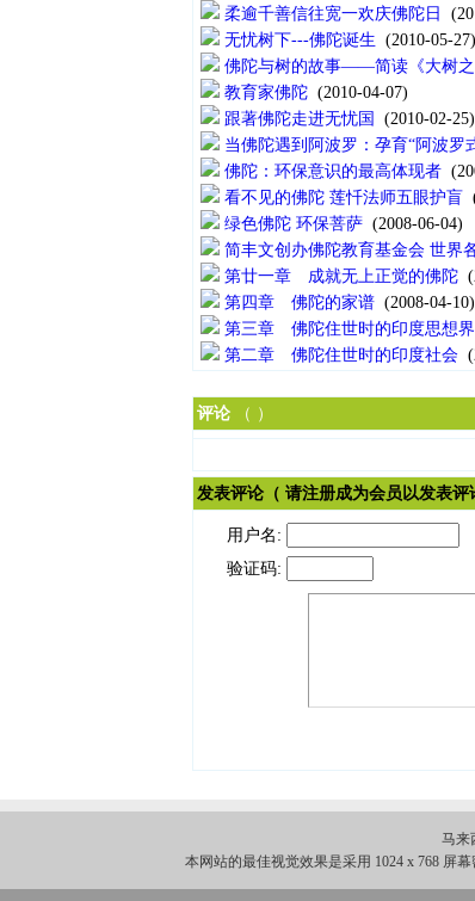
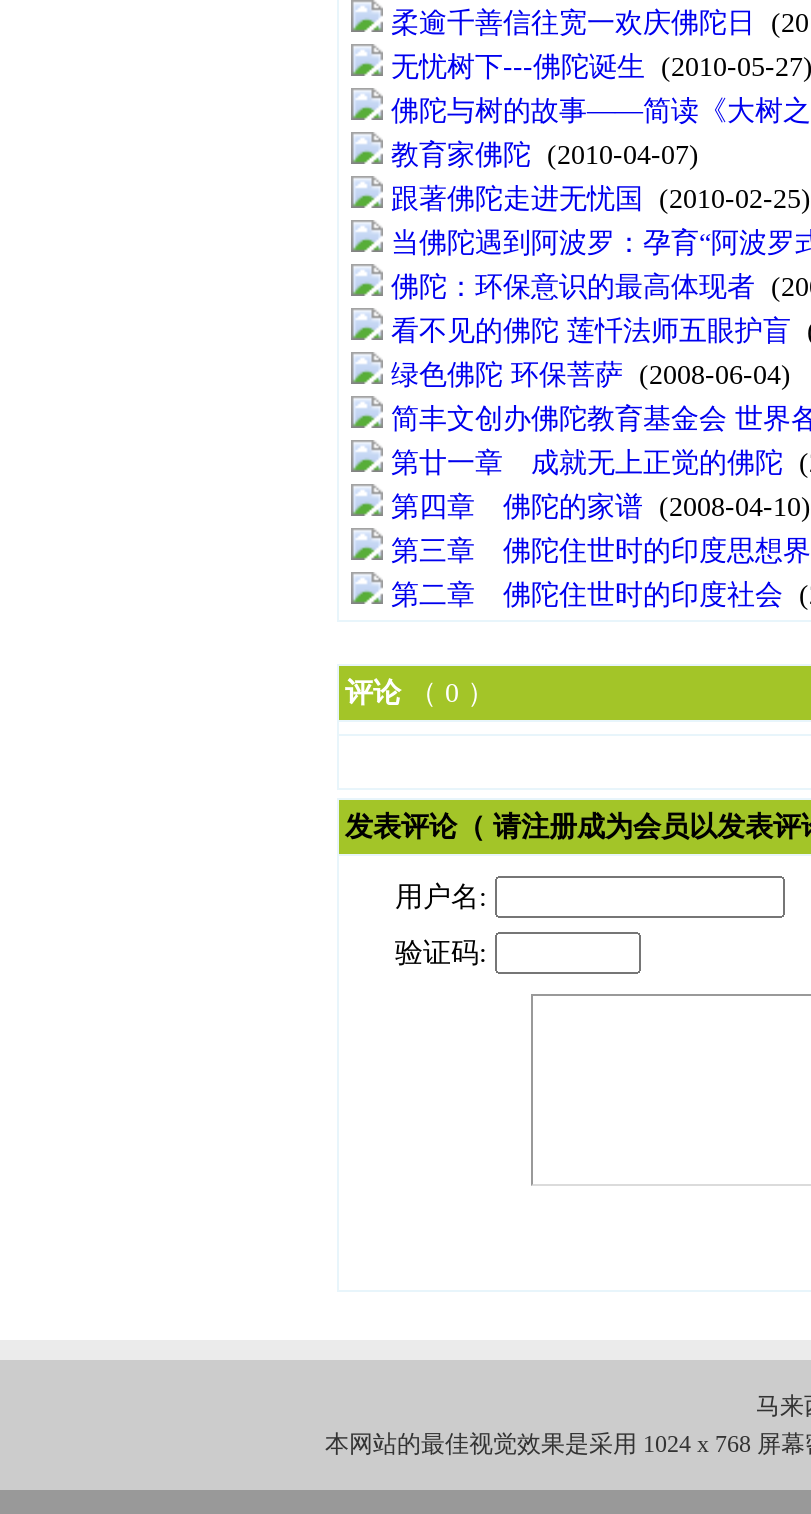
[197,405,273,422] 评论（） -> [345,678,495,708] 评论（0 ）

